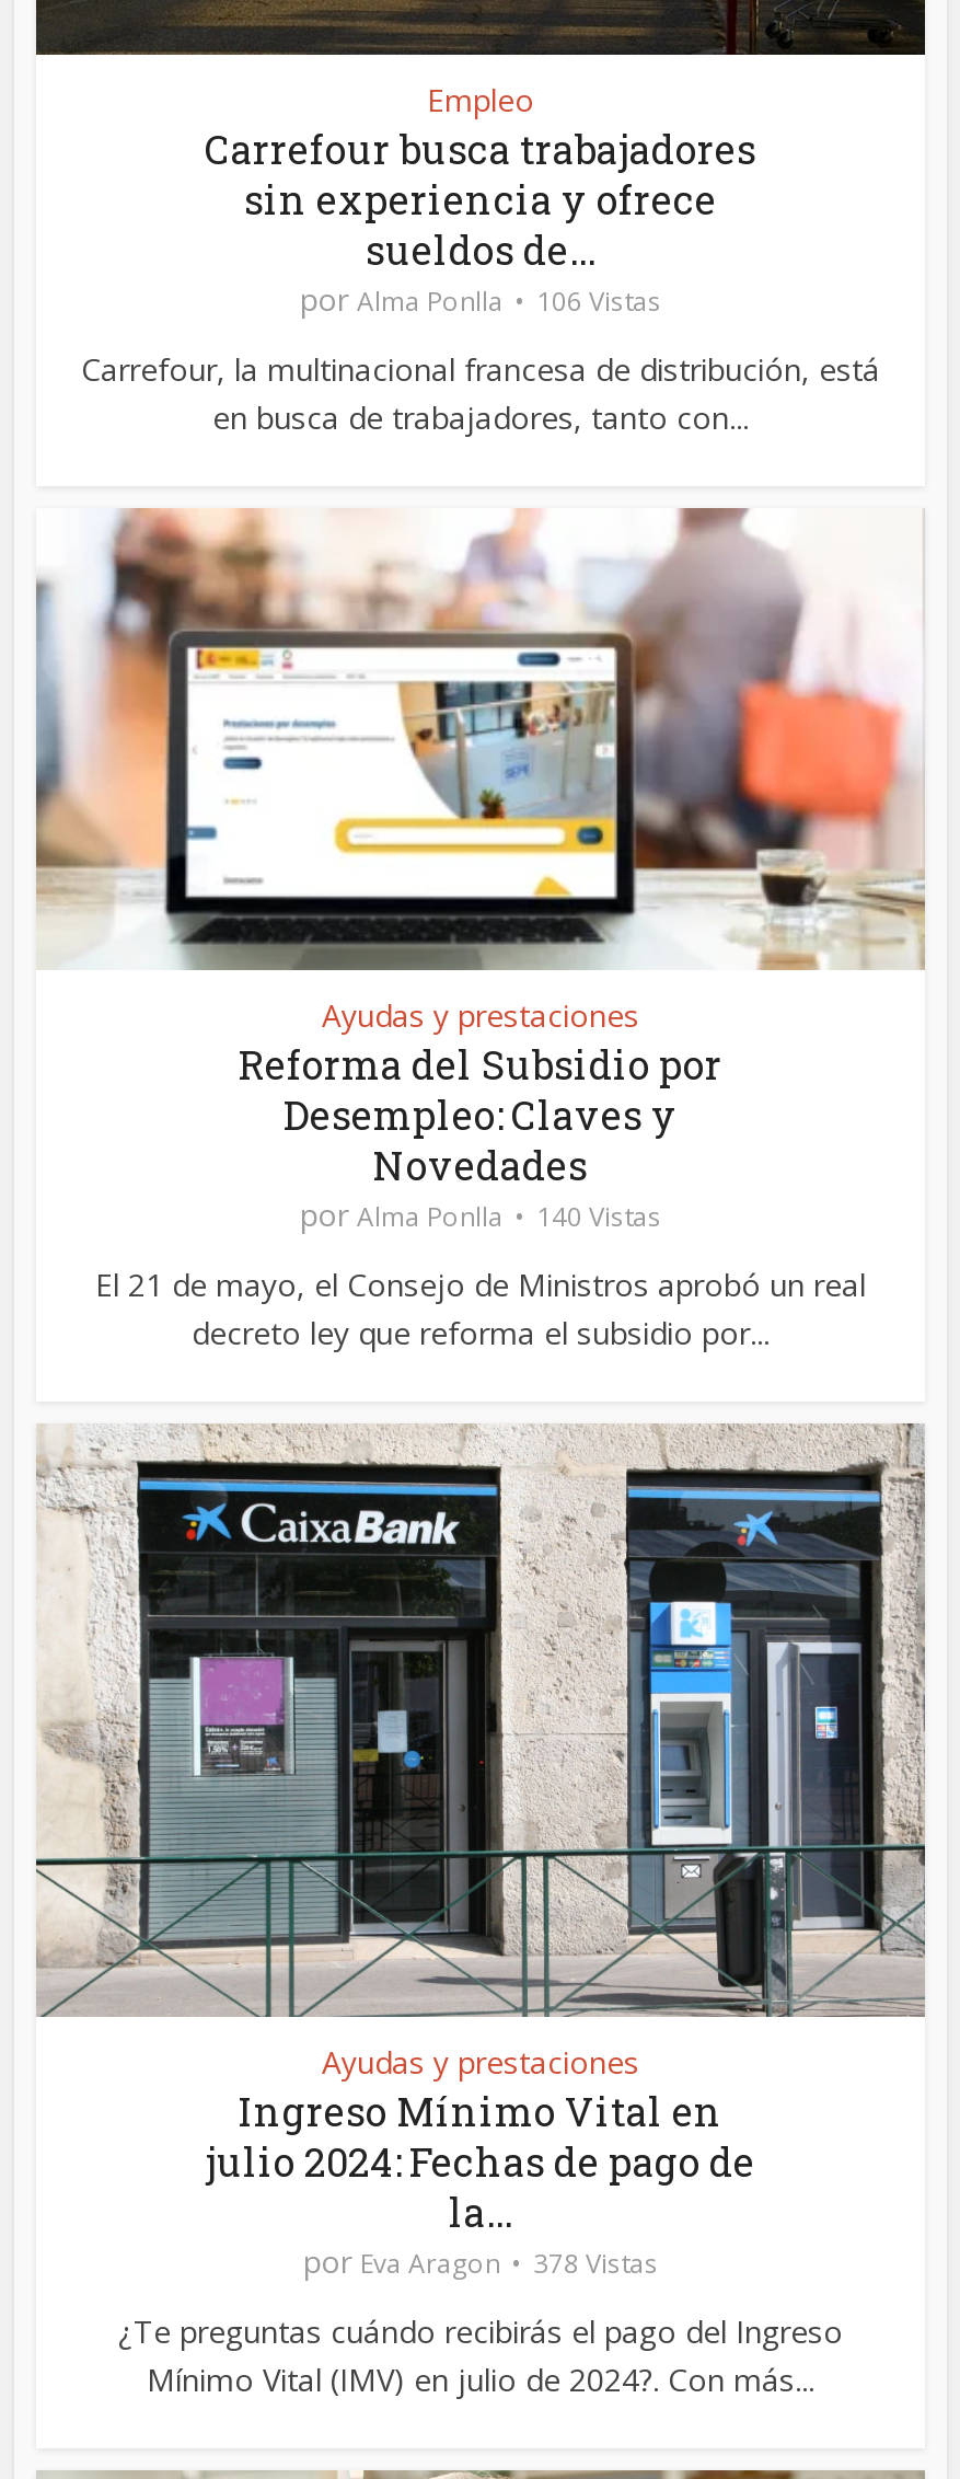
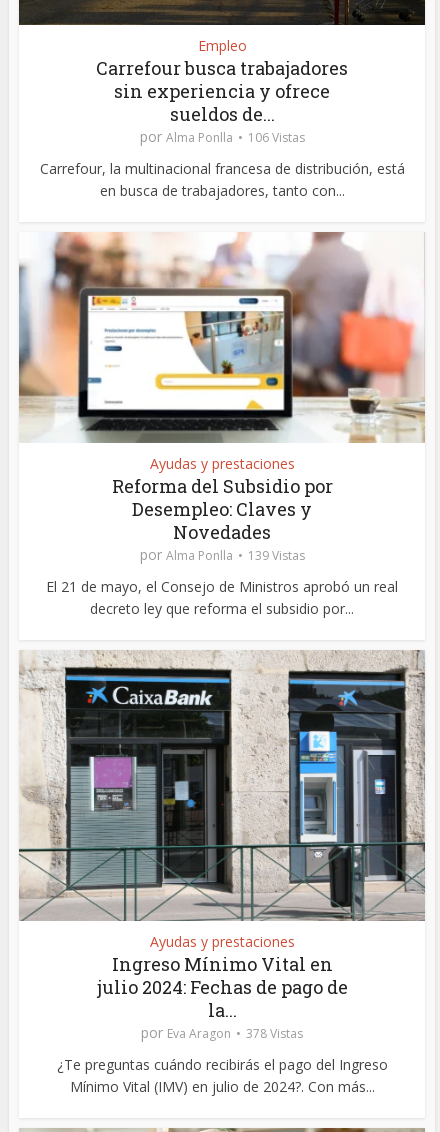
[300,1194,661,1236] por Alma Ponlla 140 Vistas -> [139,545,304,564] por Alma Ponlla 139 Vistas

